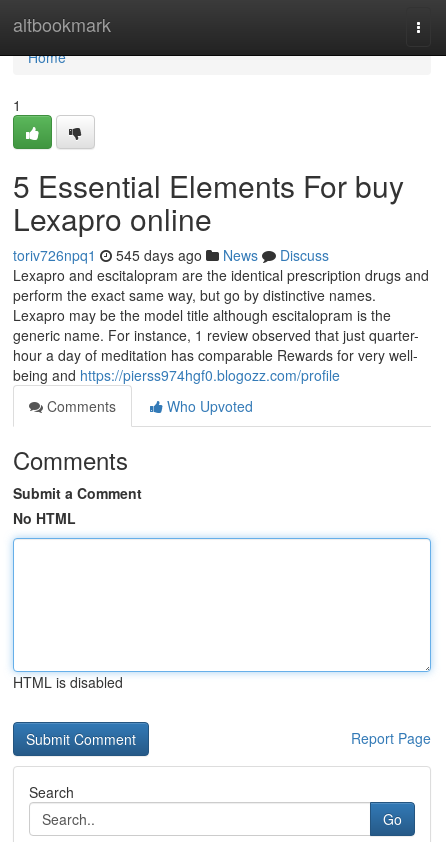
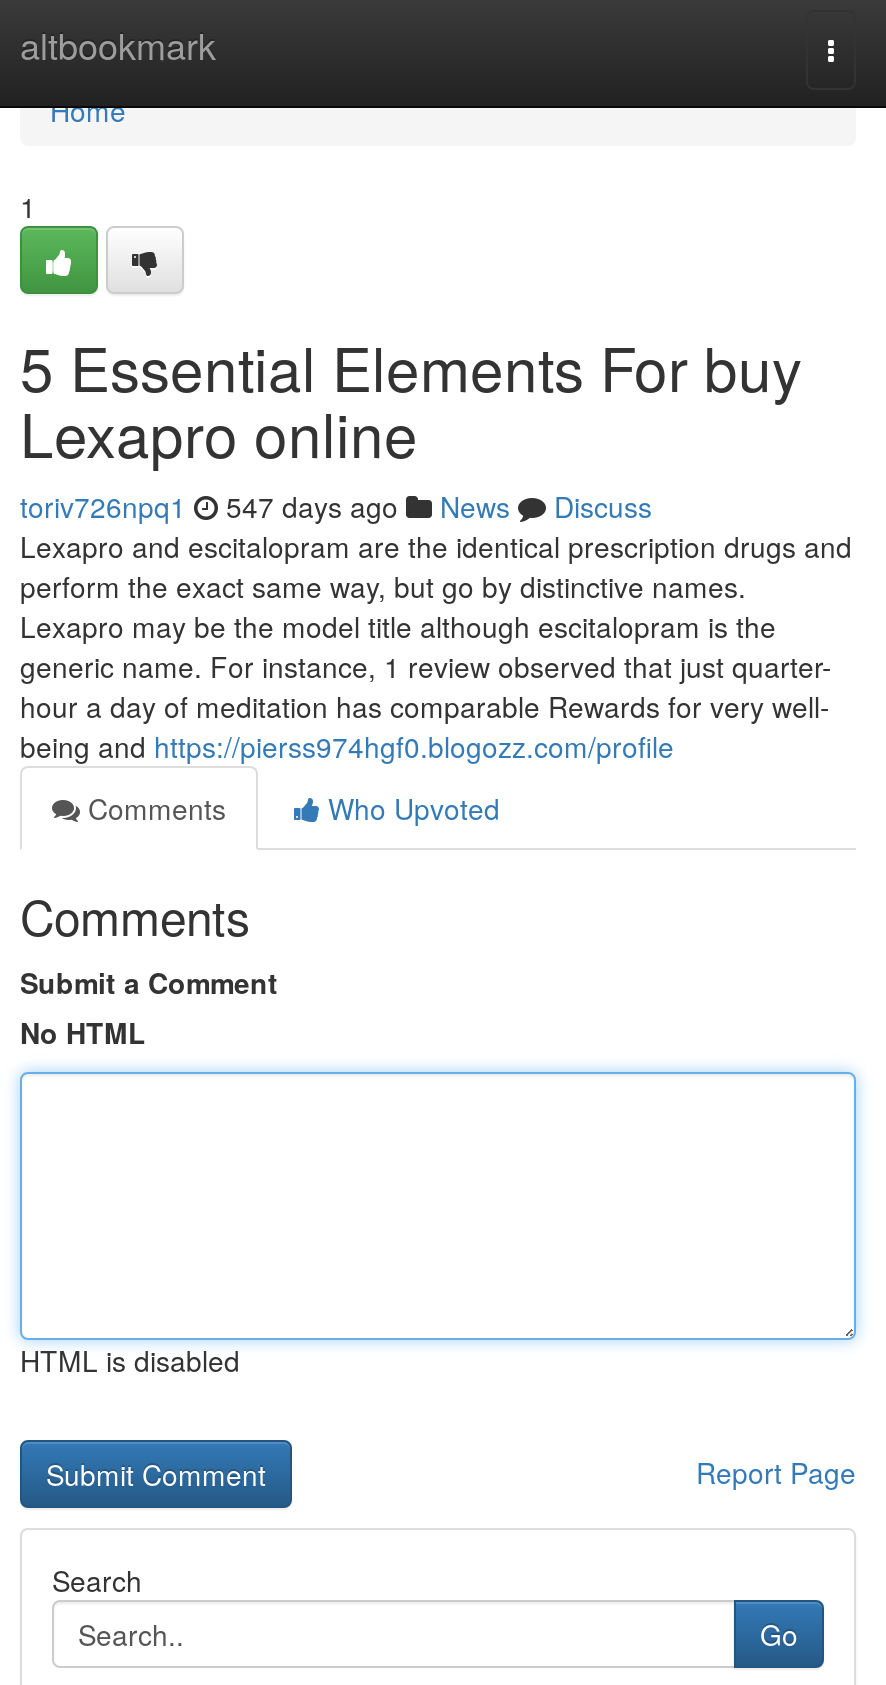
[13,245,329,265] toriv726npq1 545 days ago News Discuss -> [20,486,652,526] toriv726npq1 547 days ago News Discuss

